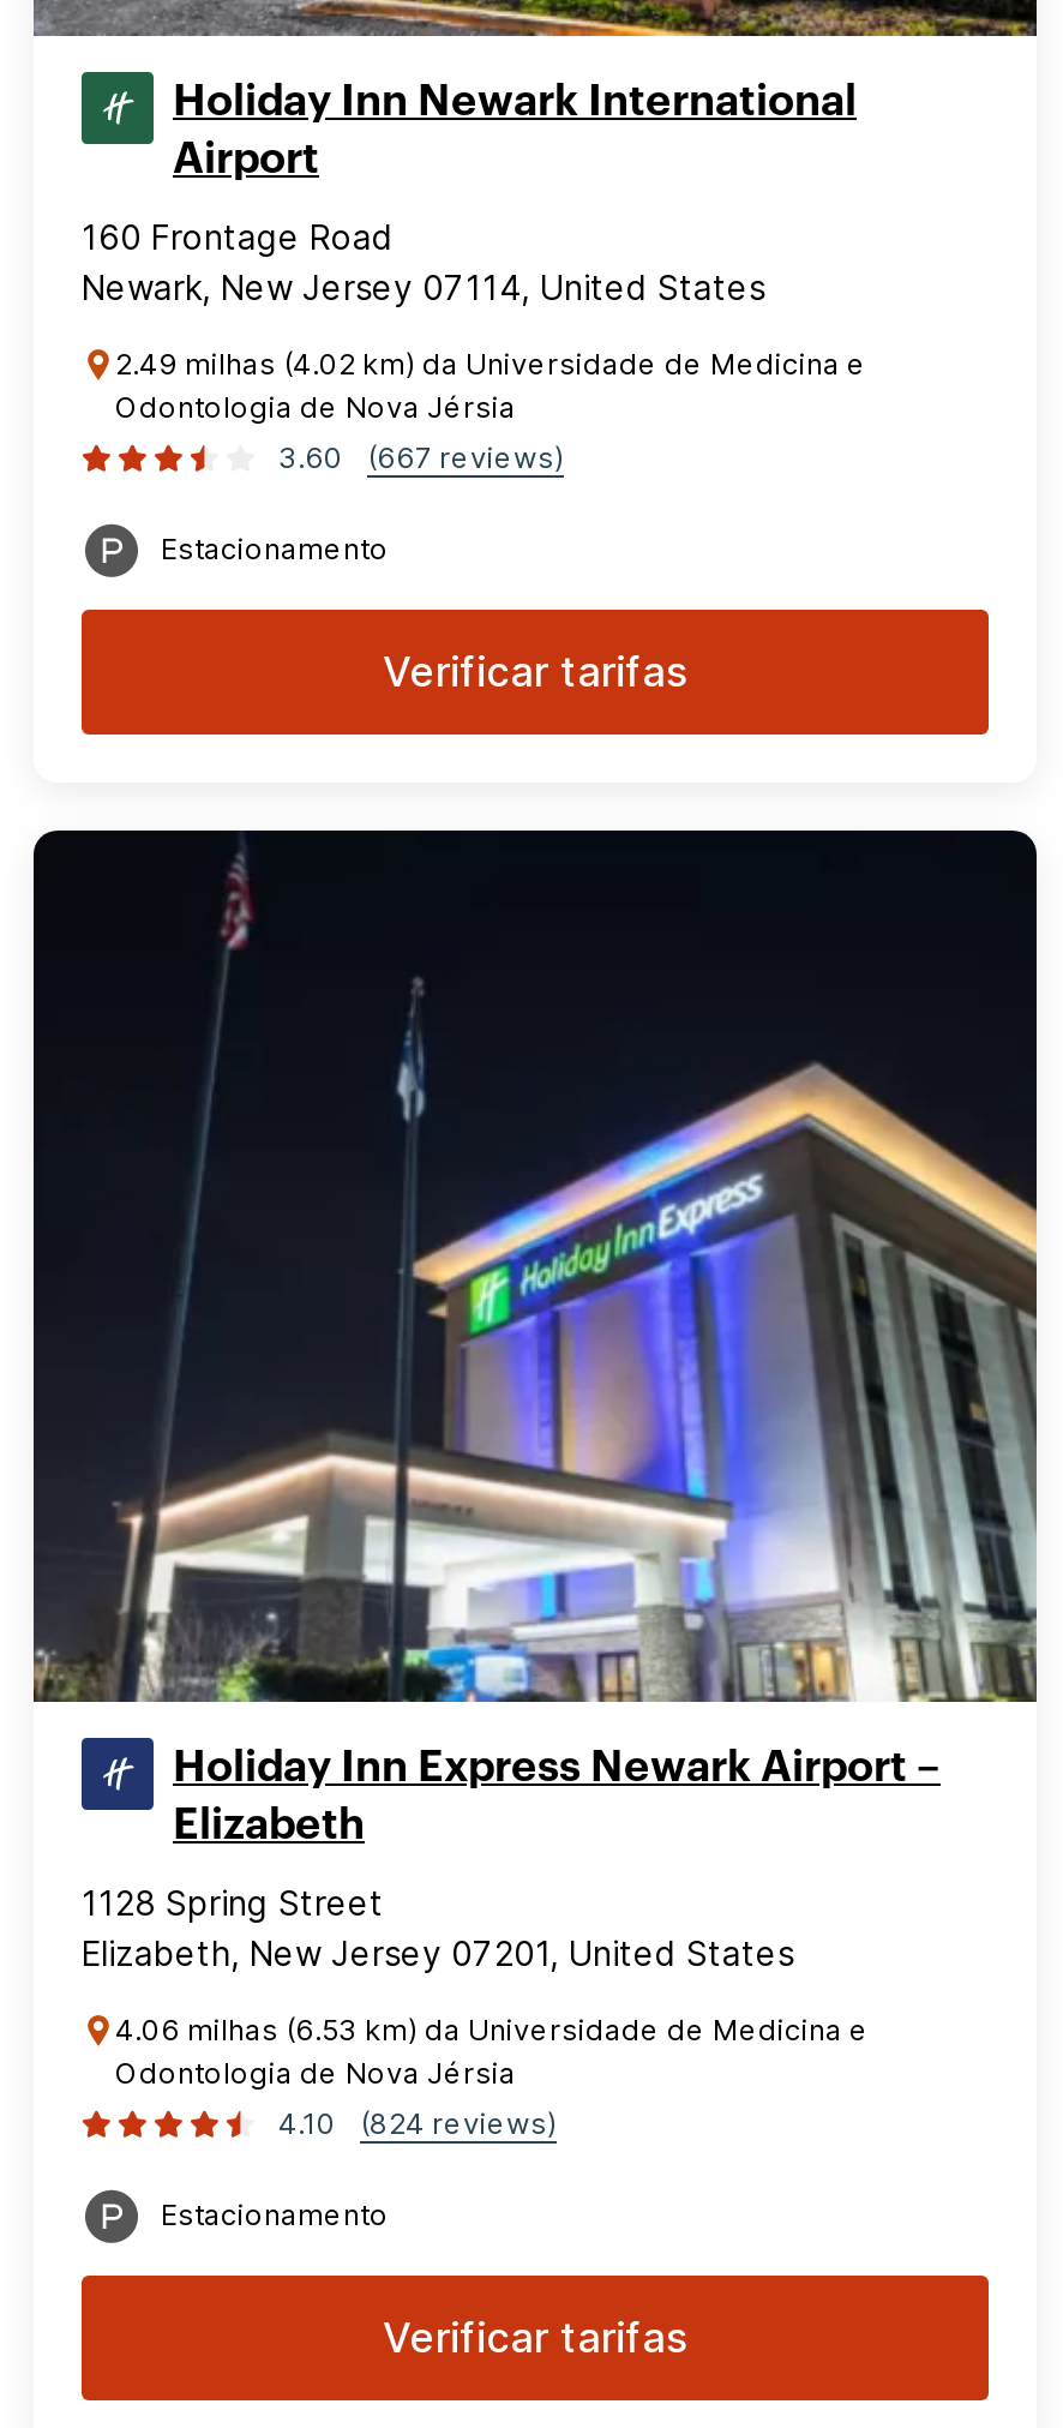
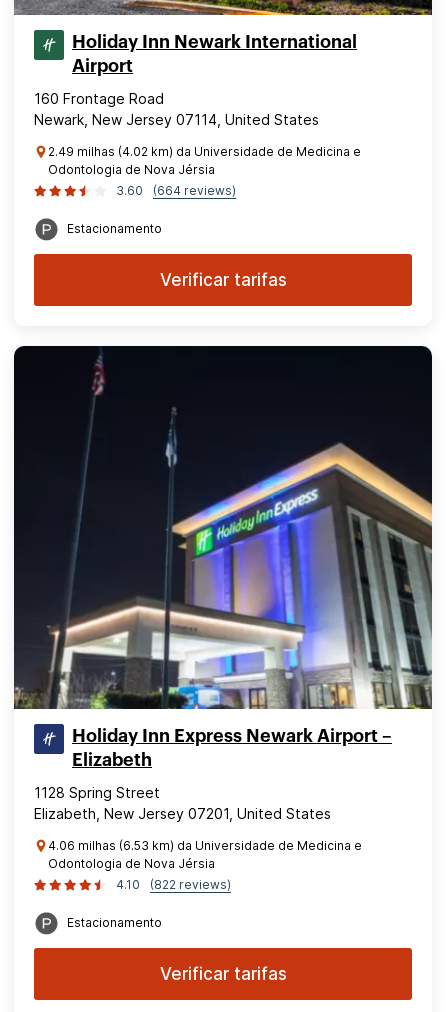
[278,439,564,475] 3.60 (667 reviews) -> [116,183,236,198] 3.60 (664 reviews)
[278,2105,557,2141] 4.10 (824 reviews) -> [116,877,231,892] 4.10 (822 reviews)

